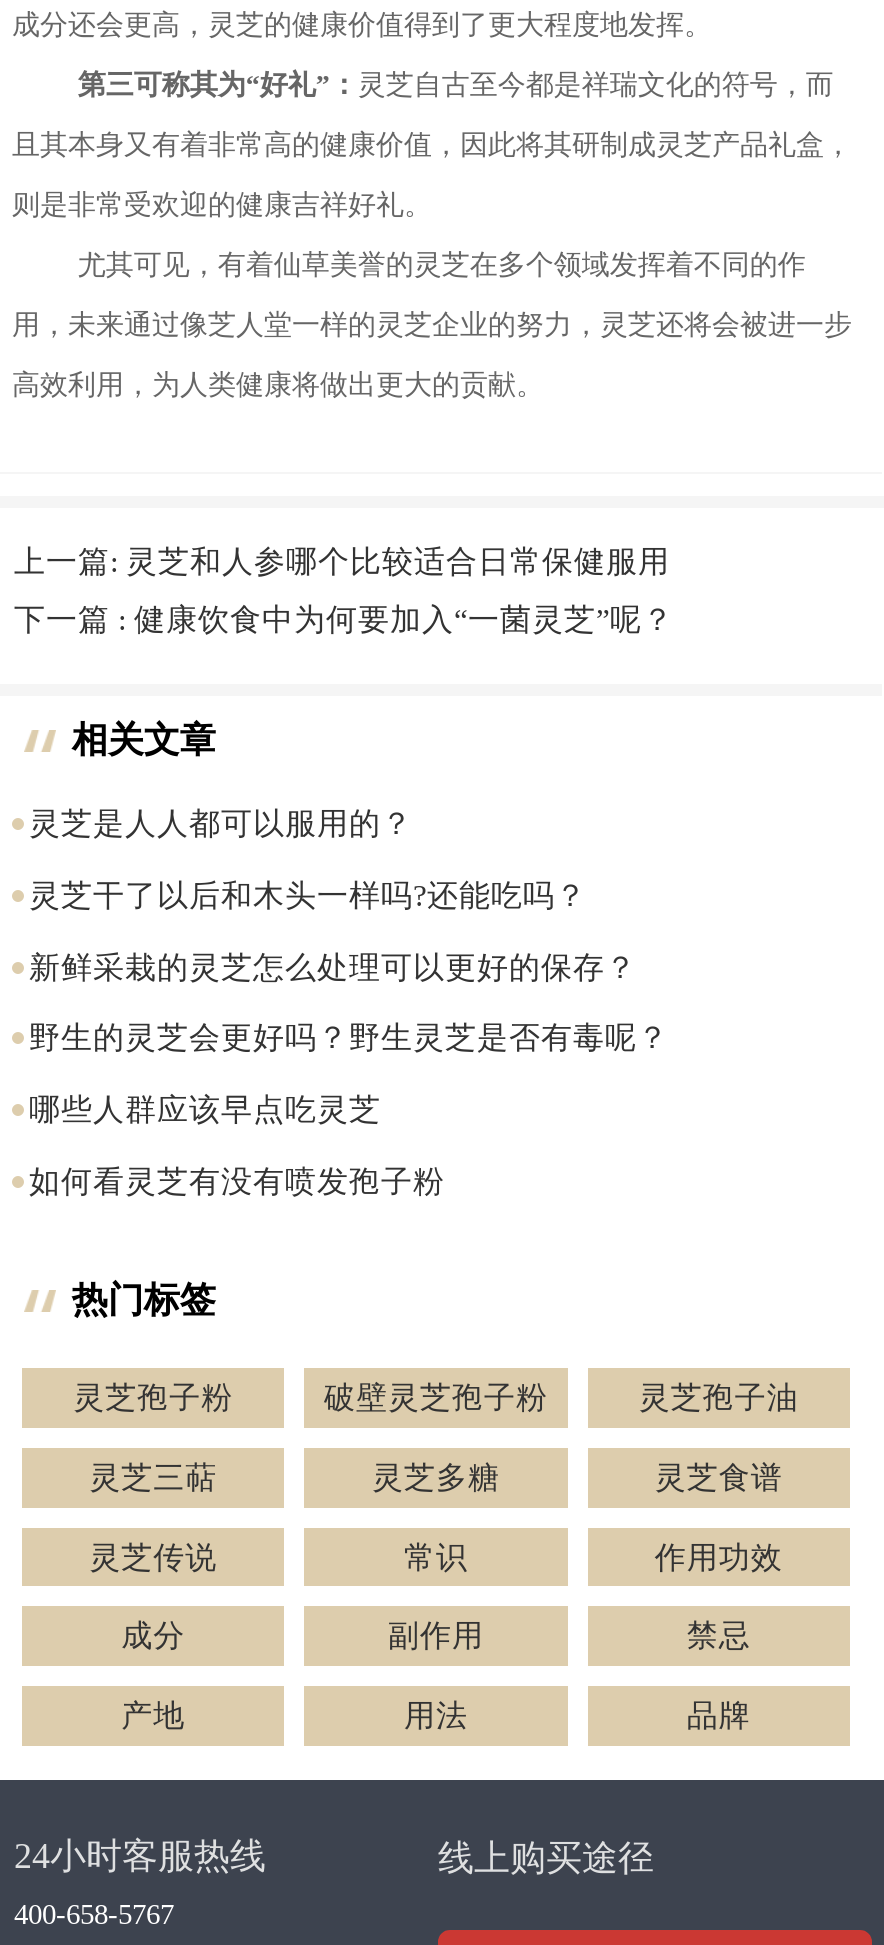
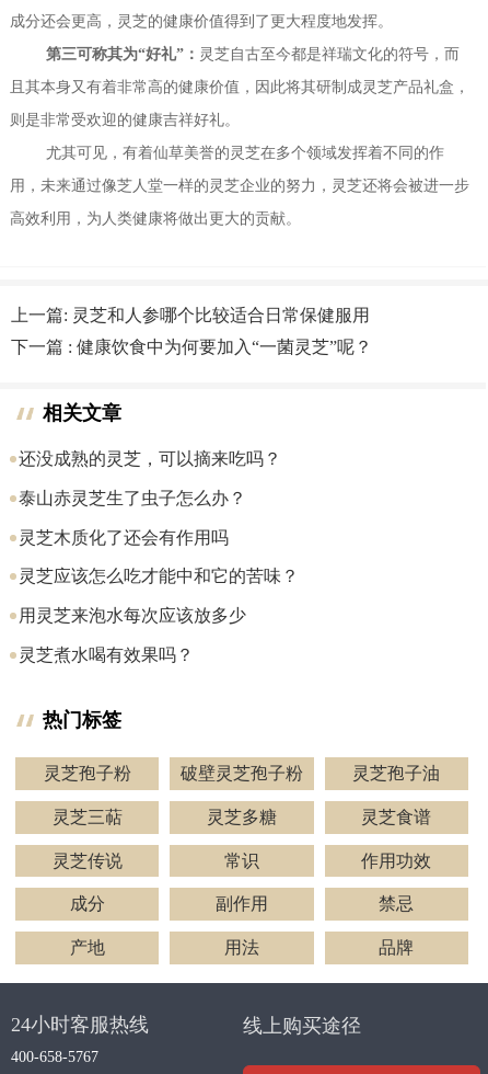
[29,806,413,840] 灵芝是人人都可以服用的？ -> [19,449,282,468] 还没成熟的灵芝，可以摘来吃吗？
[29,878,587,912] 灵芝干了以后和木头一样吗?还能吃吗？ -> [19,489,247,507] 泰山赤灵芝生了虫子怎么办？
[29,949,637,983] 新鲜采栽的灵芝怎么处理可以更好的保存？ -> [19,528,229,546] 灵芝木质化了还会有作用吗
[29,1021,669,1055] 野生的灵芝会更好吗？野生灵芝是否有毒呢？ -> [19,567,299,586] 灵芝应该怎么吃才能中和它的苦味？
[29,1093,381,1127] 哪些人群应该早点吃灵芝 -> [19,606,247,625] 用灵芝来泡水每次应该放多少
[29,1164,445,1198] 如何看灵芝有没有喷发孢子粉 -> [19,646,194,664] 灵芝煮水喝有效果吗？

